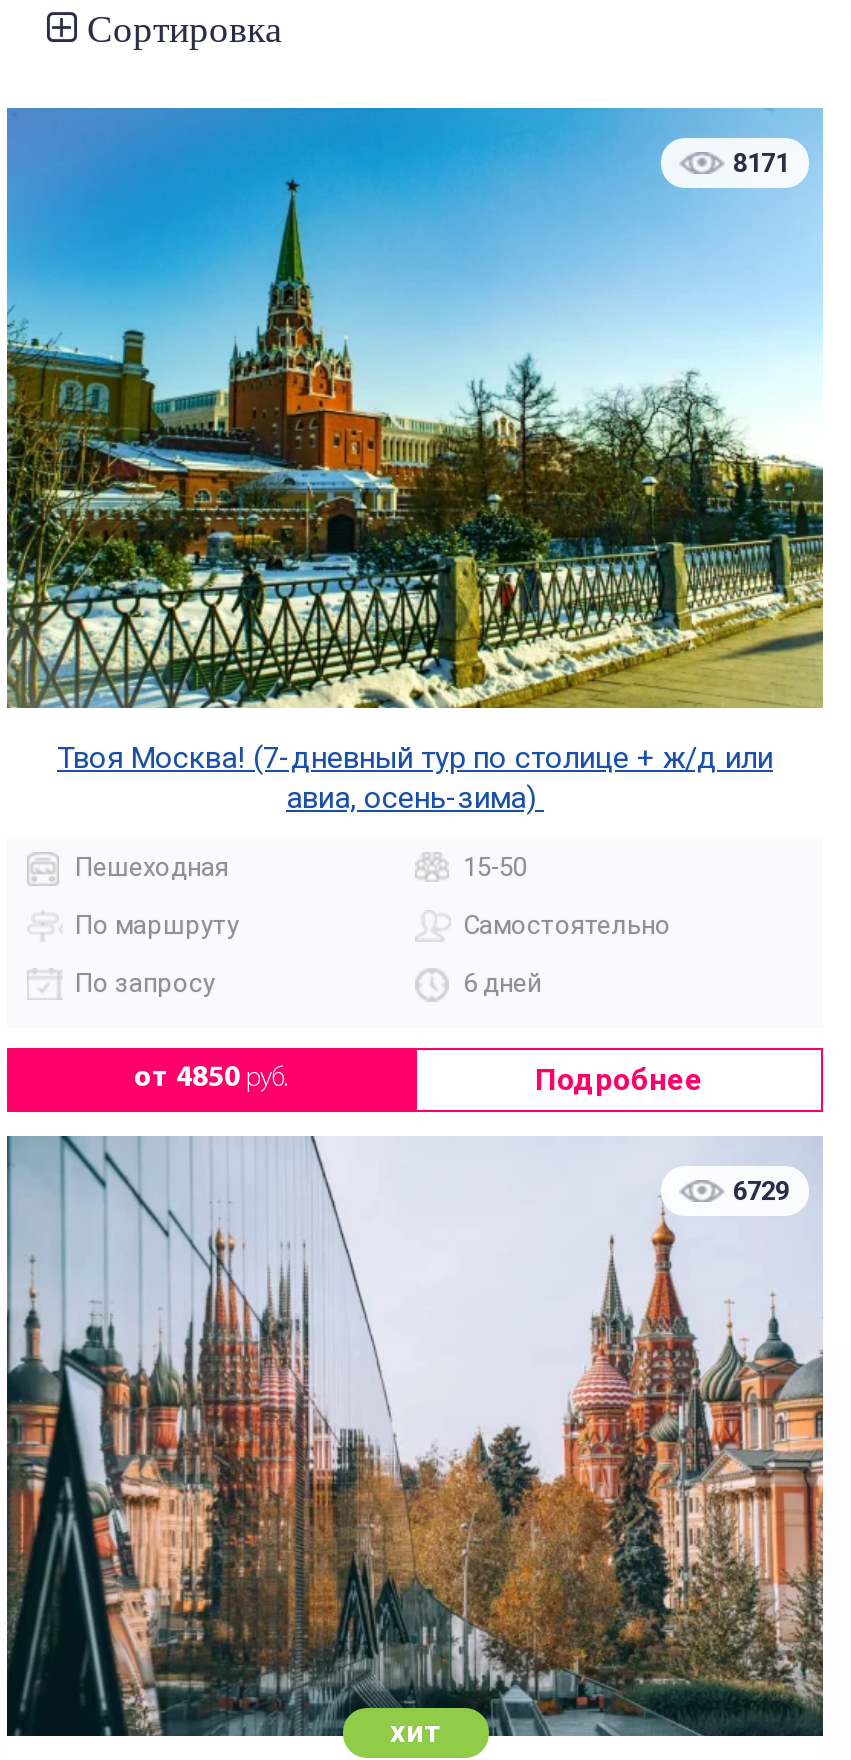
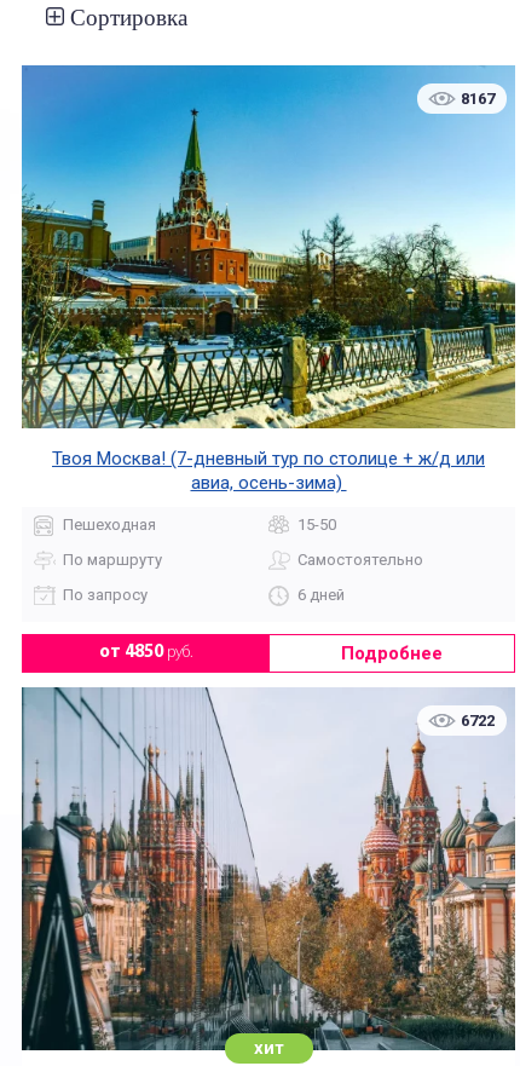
[733,148,789,178] 8171 -> [461,90,495,108] 8167
[733,1176,789,1206] 6729 -> [461,711,495,730] 6722

